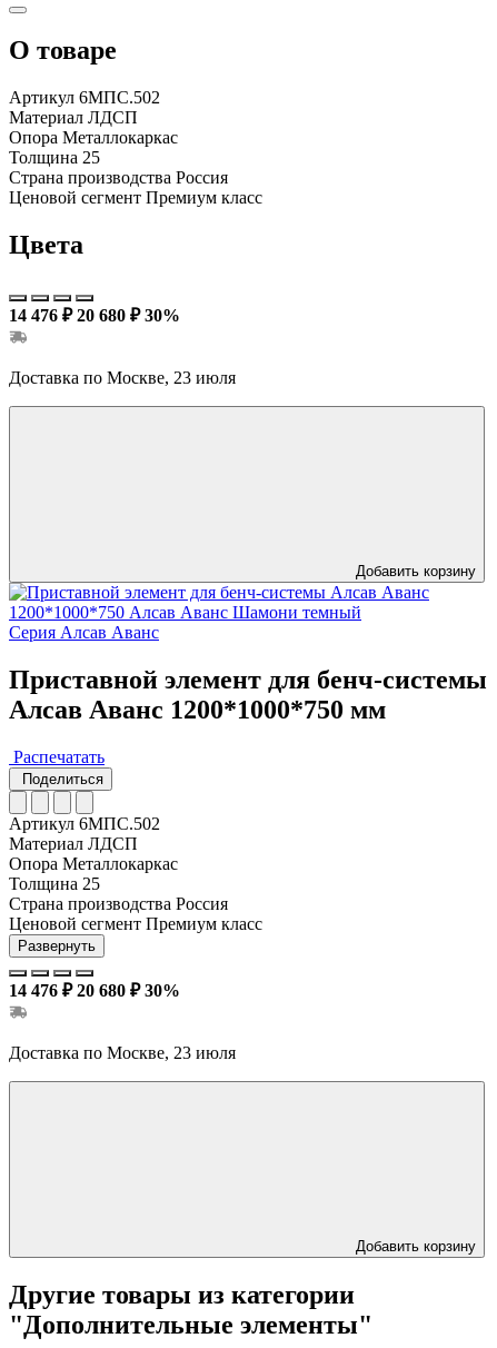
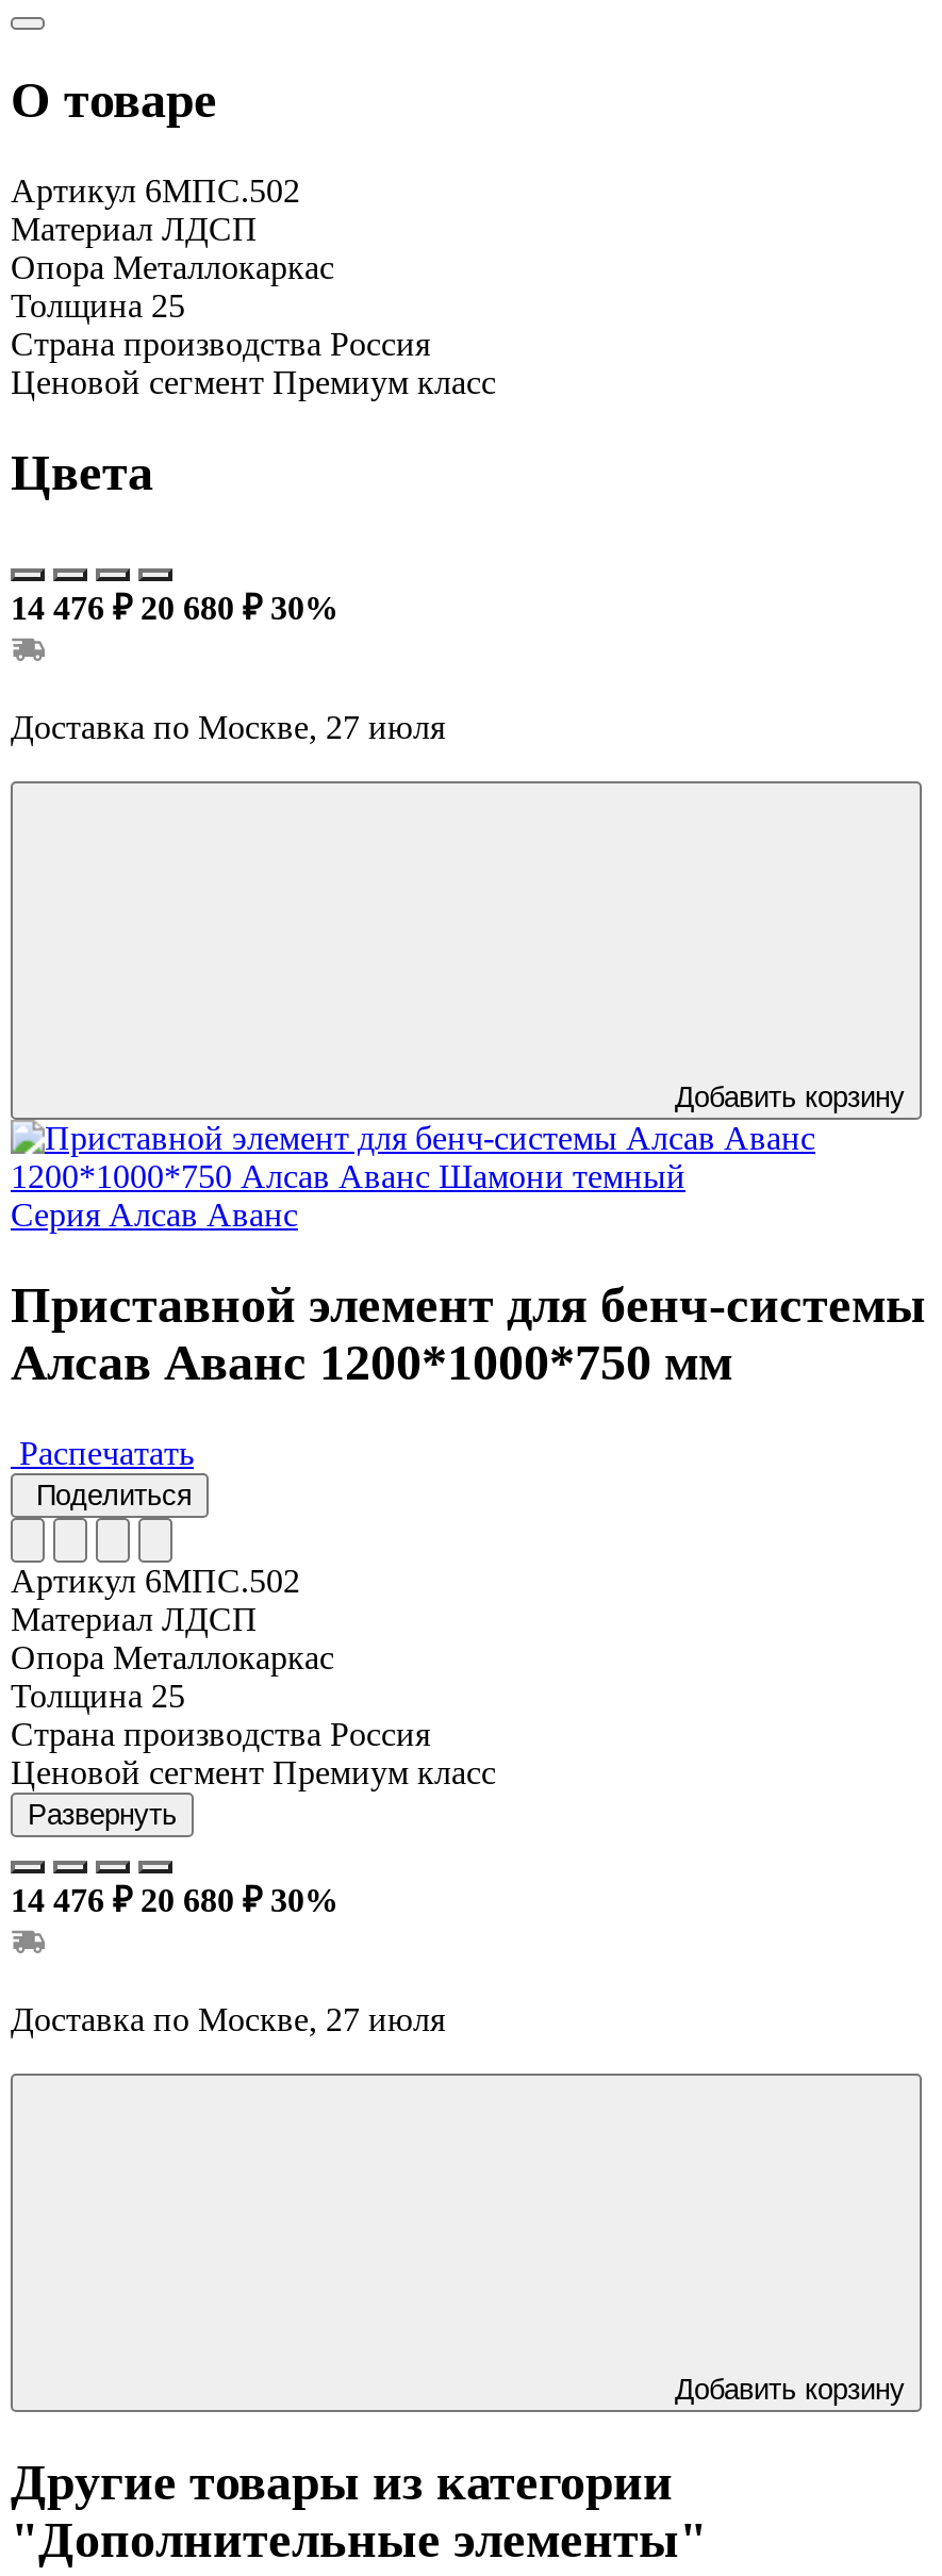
[9,368,236,387] Доставка по Москве, 23 июля -> [11,709,445,746] Доставка по Москве, 27 июля
[9,1043,236,1062] Доставка по Москве, 23 июля -> [11,2001,445,2037] Доставка по Москве, 27 июля

